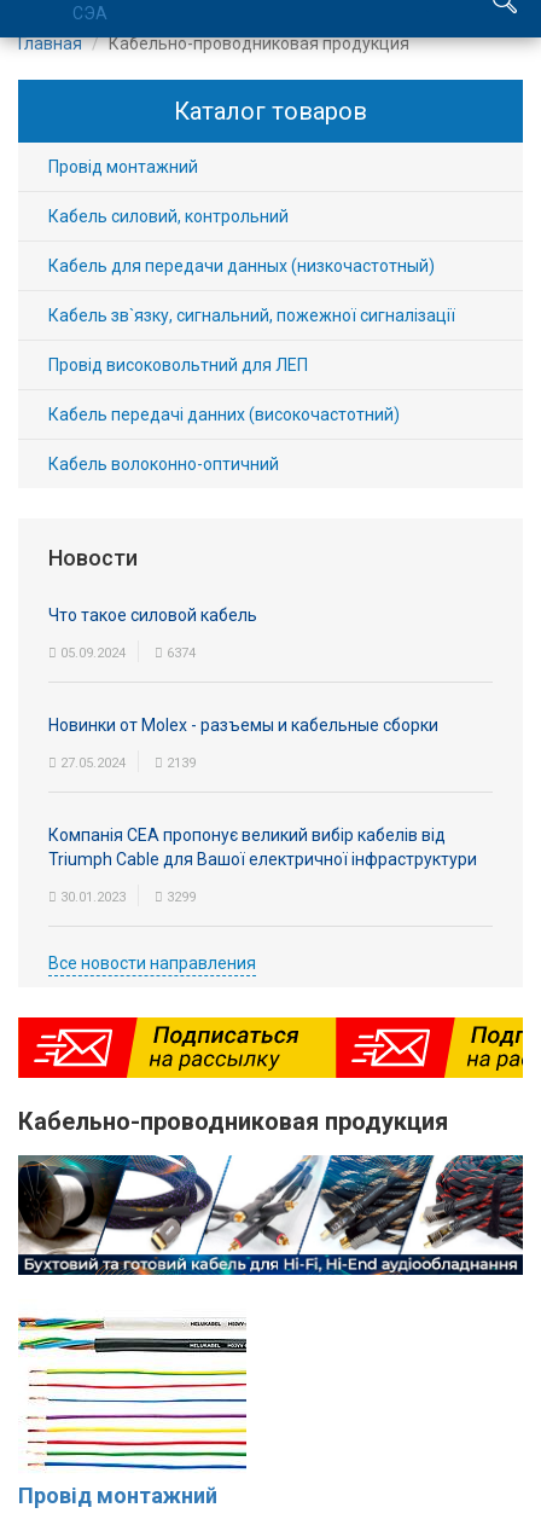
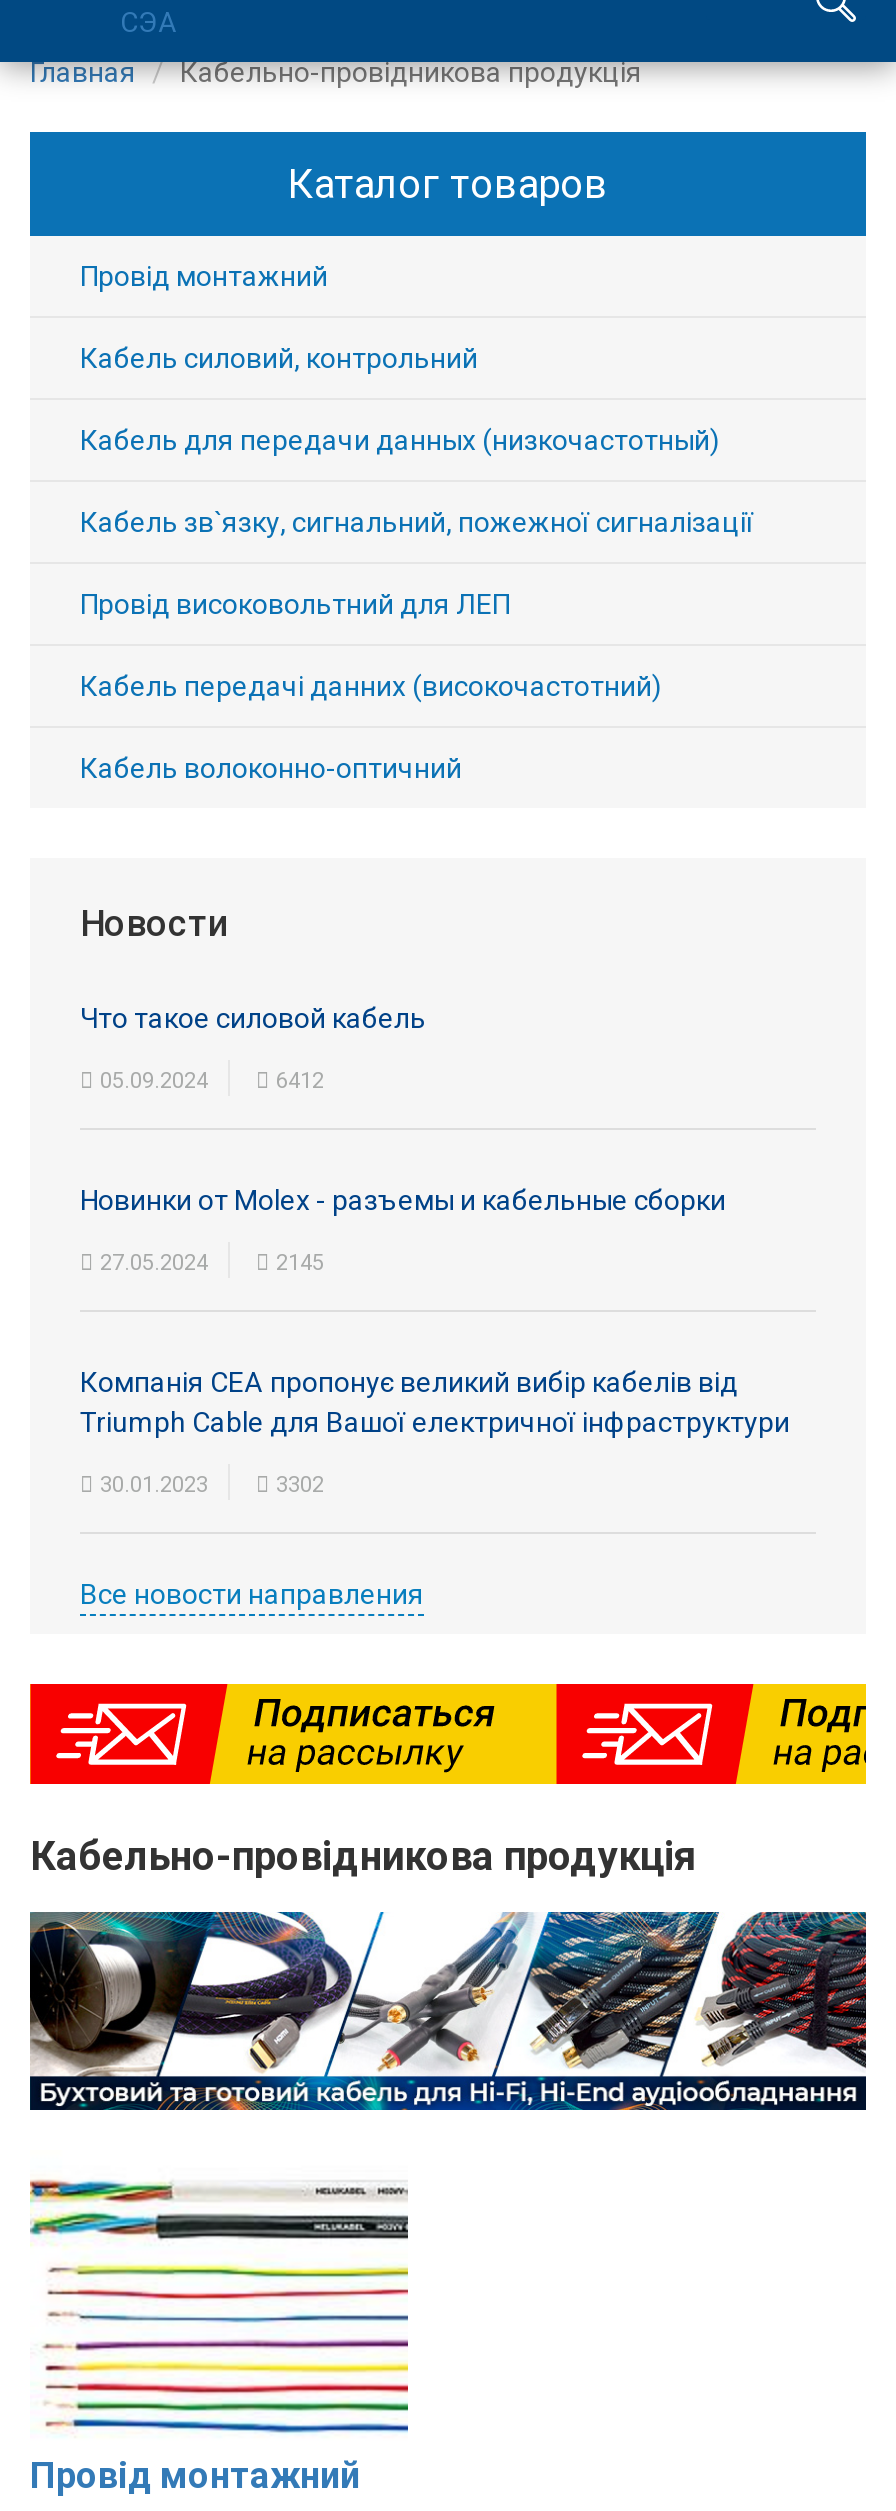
[109,34,409,53] Кабельно-проводниковая продукция -> [180,56,642,88] Кабельно-провідникова продукція
[163,645,196,661] 6374 -> [270,1068,324,1094] 6412
[163,755,196,771] 2139 -> [270,1250,324,1276] 2145
[163,889,196,905] 3299 -> [270,1472,324,1498] 3302
[18,1107,448,1136] Кабельно-проводниковая продукция -> [30,1832,696,1880] Кабельно-провідникова продукція

